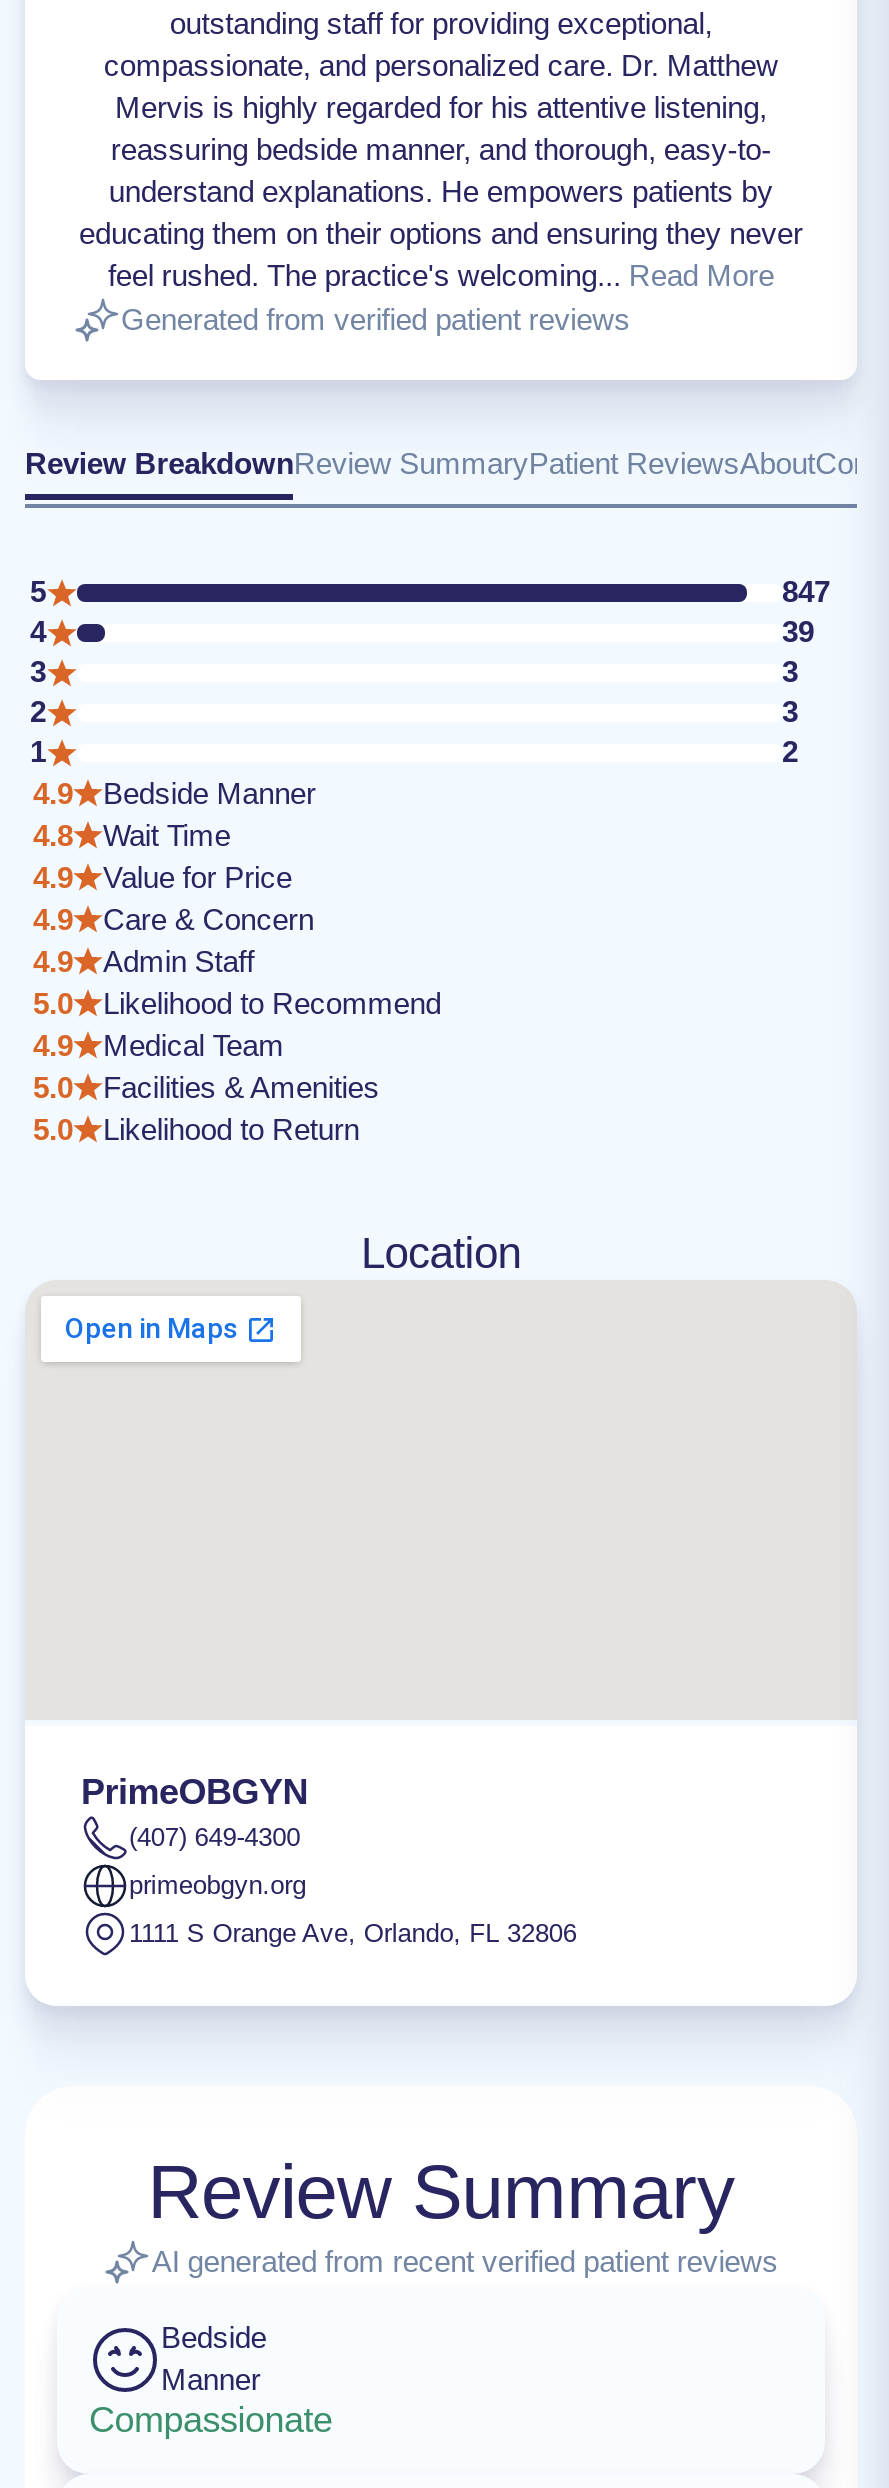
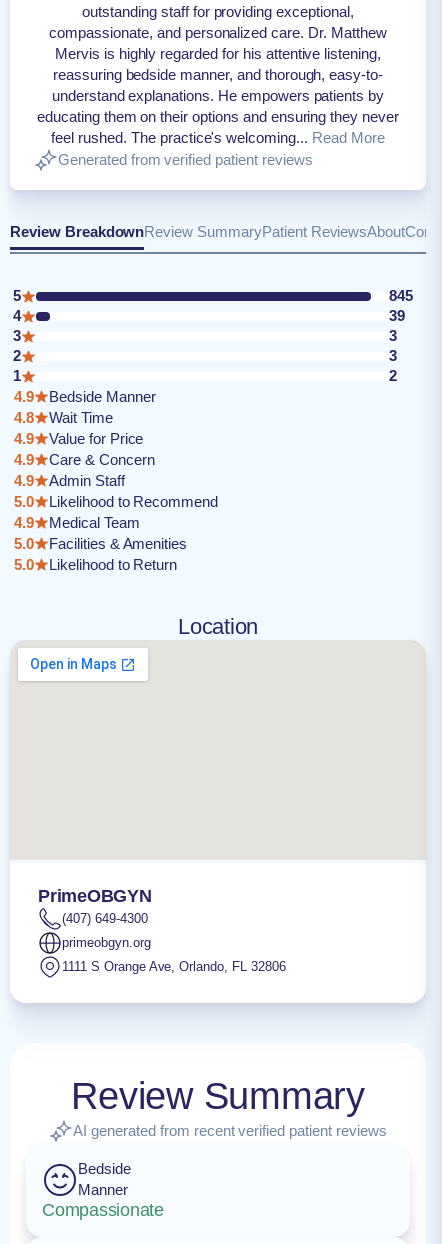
[782,574,830,608] 847 -> [388,287,412,304] 845

